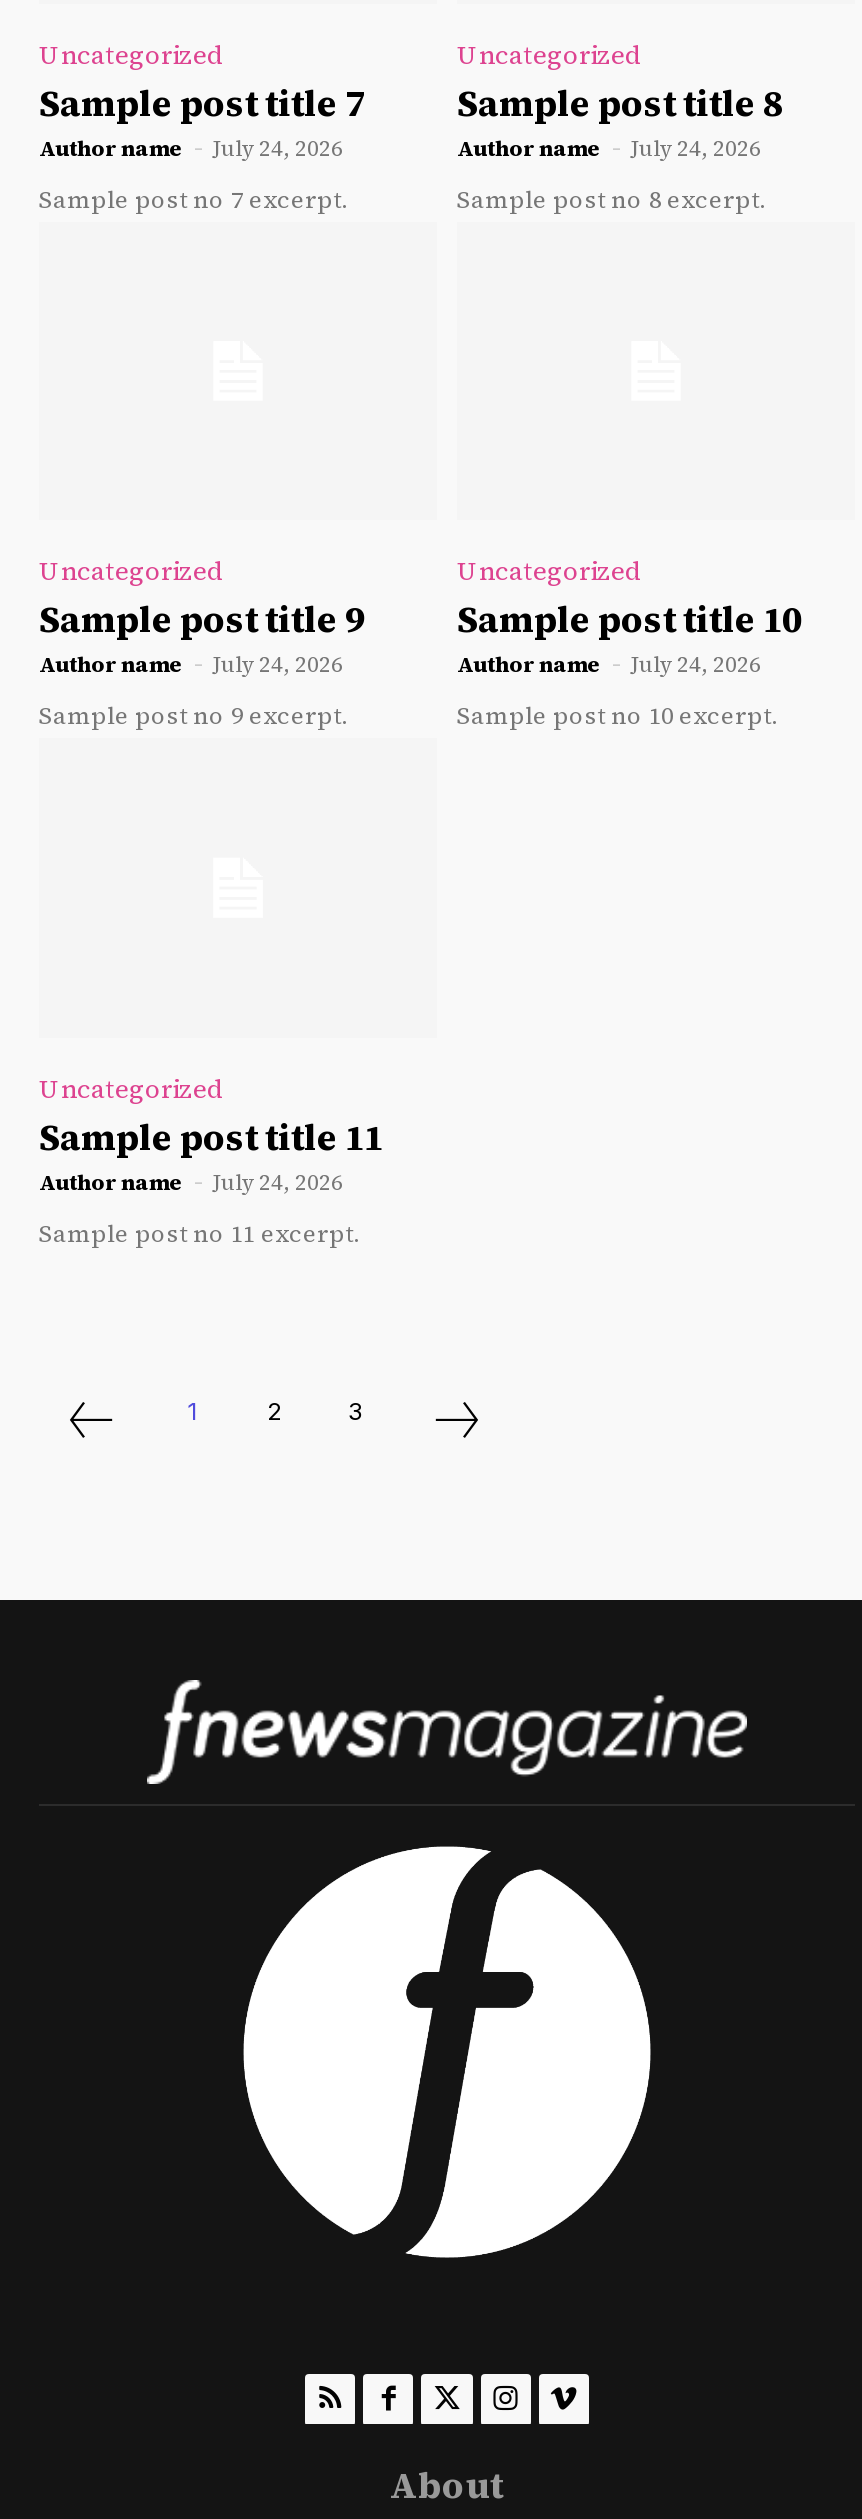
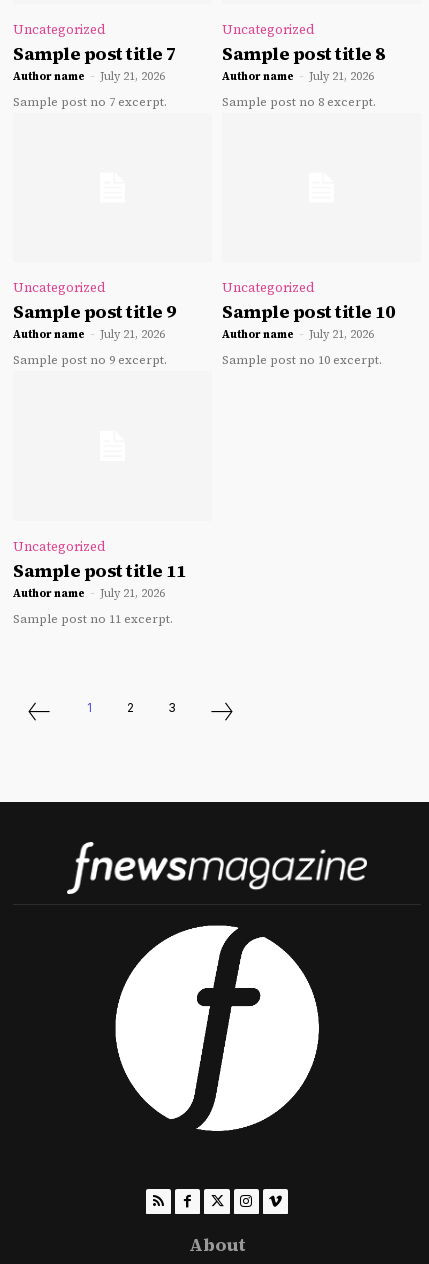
[39,134,343,164] Author name - July 24, 2026 -> [13,69,165,84] Author name - July 21, 2026
[457,134,761,164] Author name - July 24, 2026 -> [222,69,374,84] Author name - July 21, 2026
[39,651,343,681] Author name - July 24, 2026 -> [13,327,165,342] Author name - July 21, 2026
[457,651,761,681] Author name - July 24, 2026 -> [222,327,374,342] Author name - July 21, 2026
[39,1167,343,1197] Author name - July 24, 2026 -> [13,586,165,601] Author name - July 21, 2026

